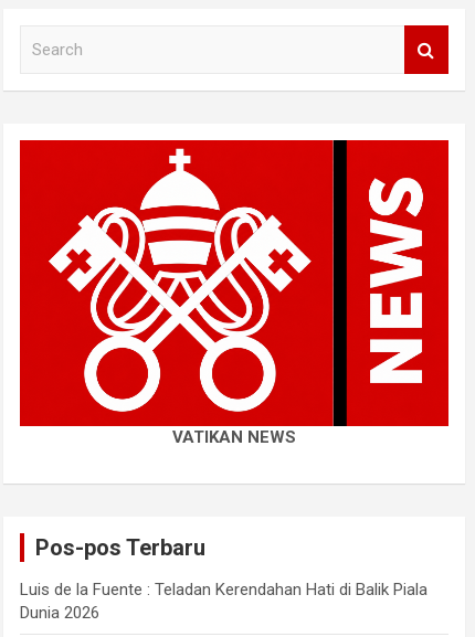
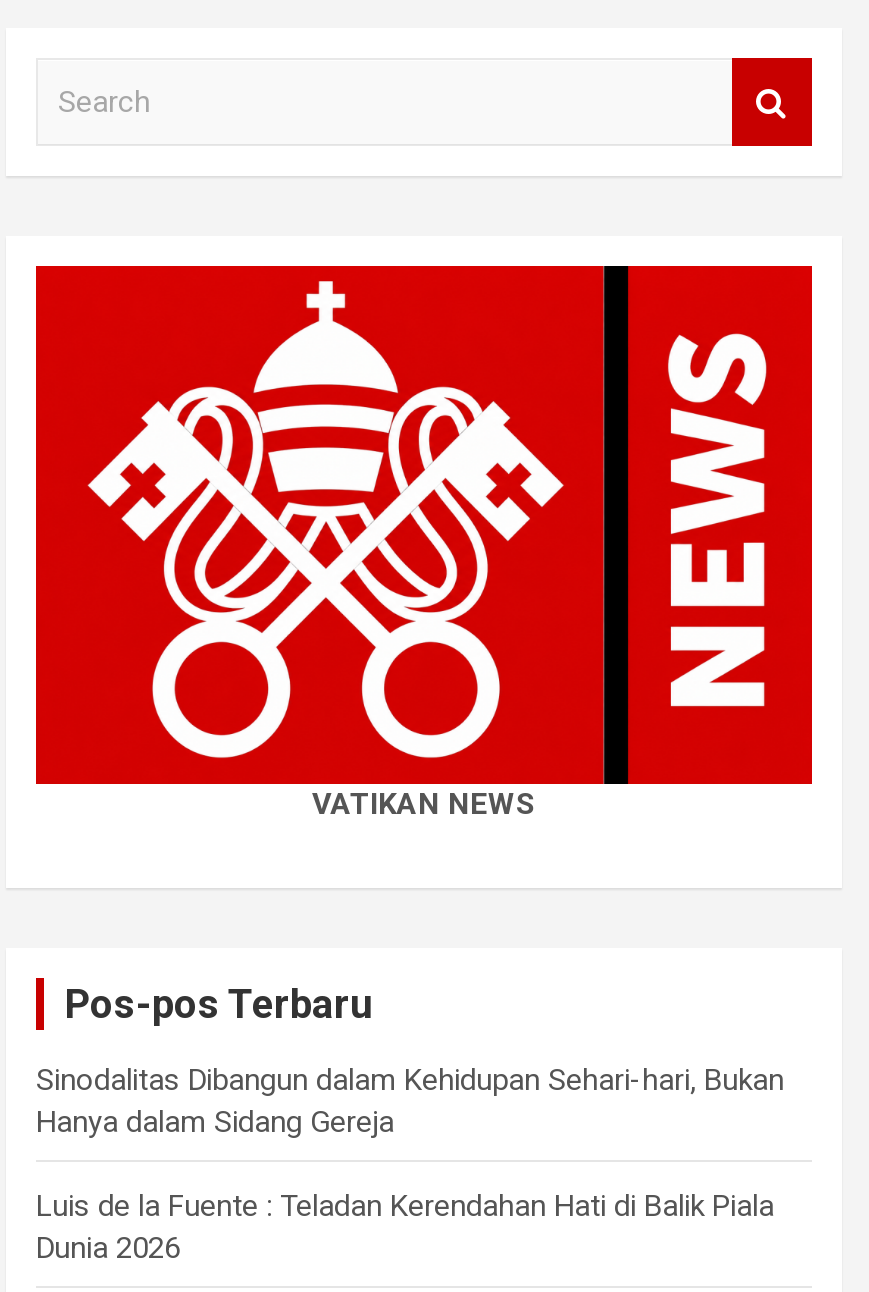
none -> [36,1062,784,1140] Sinodalitas Dibangun dalam Kehidupan Sehari-hari, Bukan | Hanya dalam Sidang Gereja

